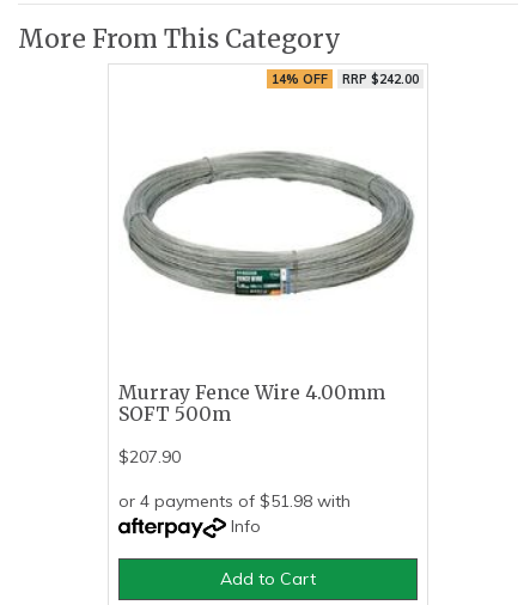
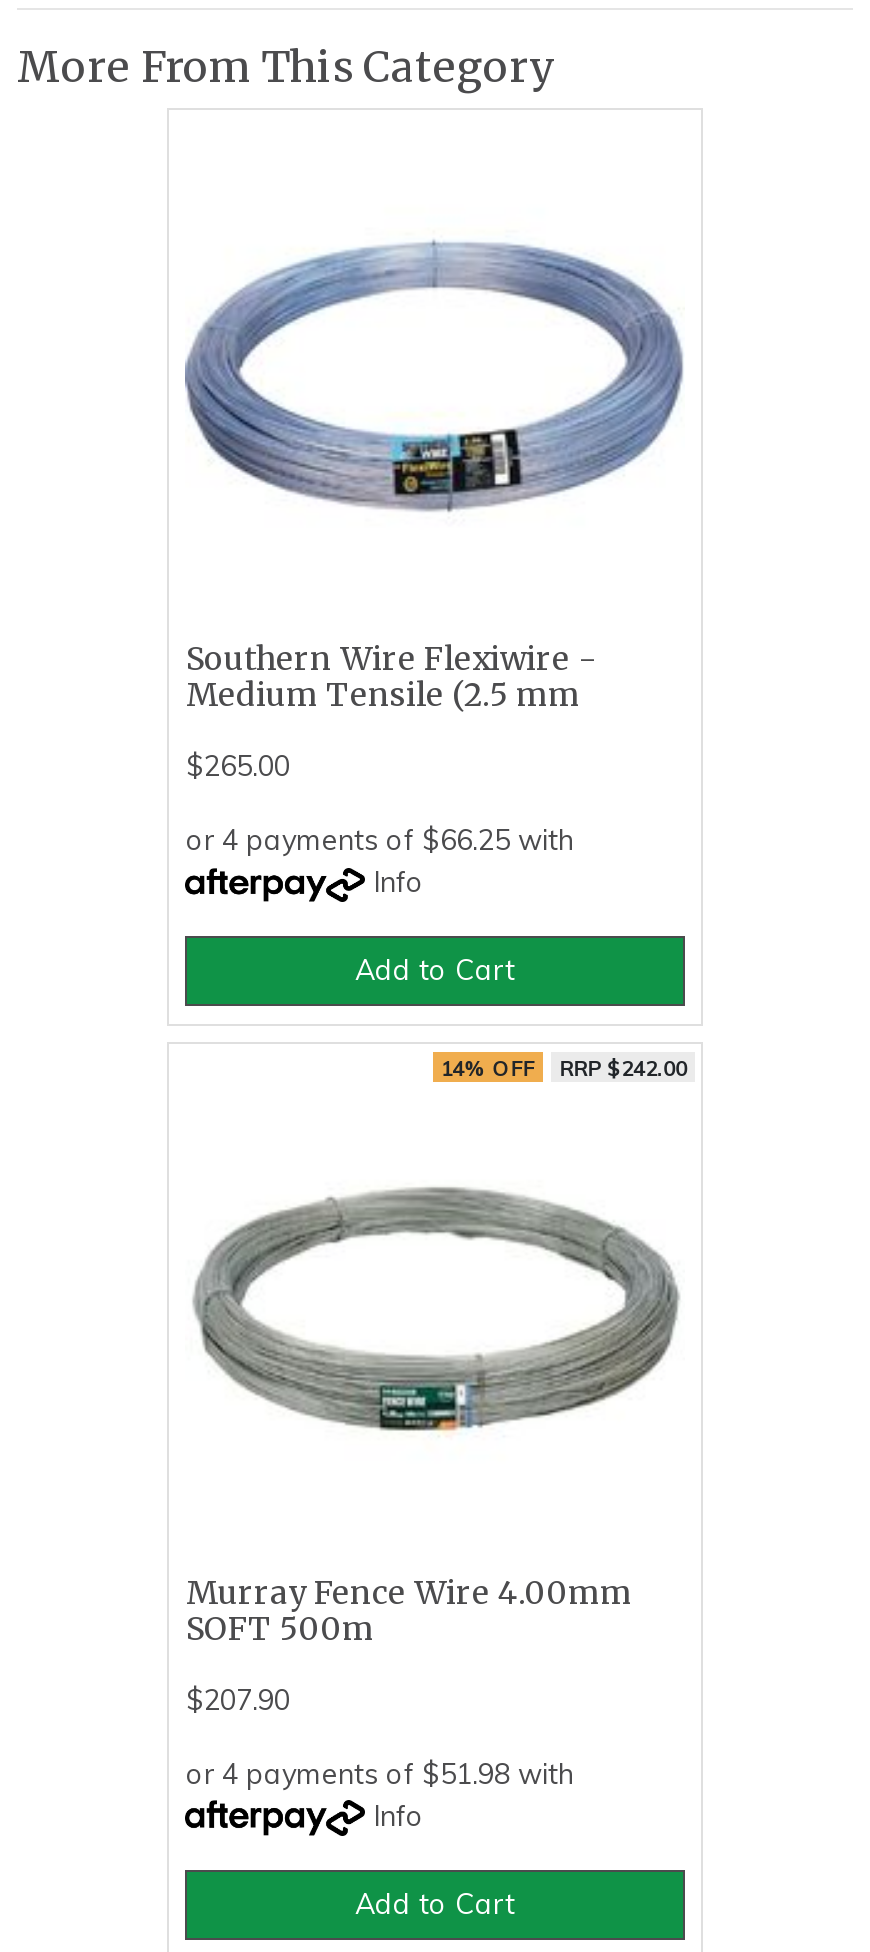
none -> [183,240,683,514] [image]
none -> [186,640,594,988] Southern Wire Flexiwire - | Medium Tensile (2.5 mm | $265.00 | or 4 payments of $66.25 with | Info | Add to Cart

